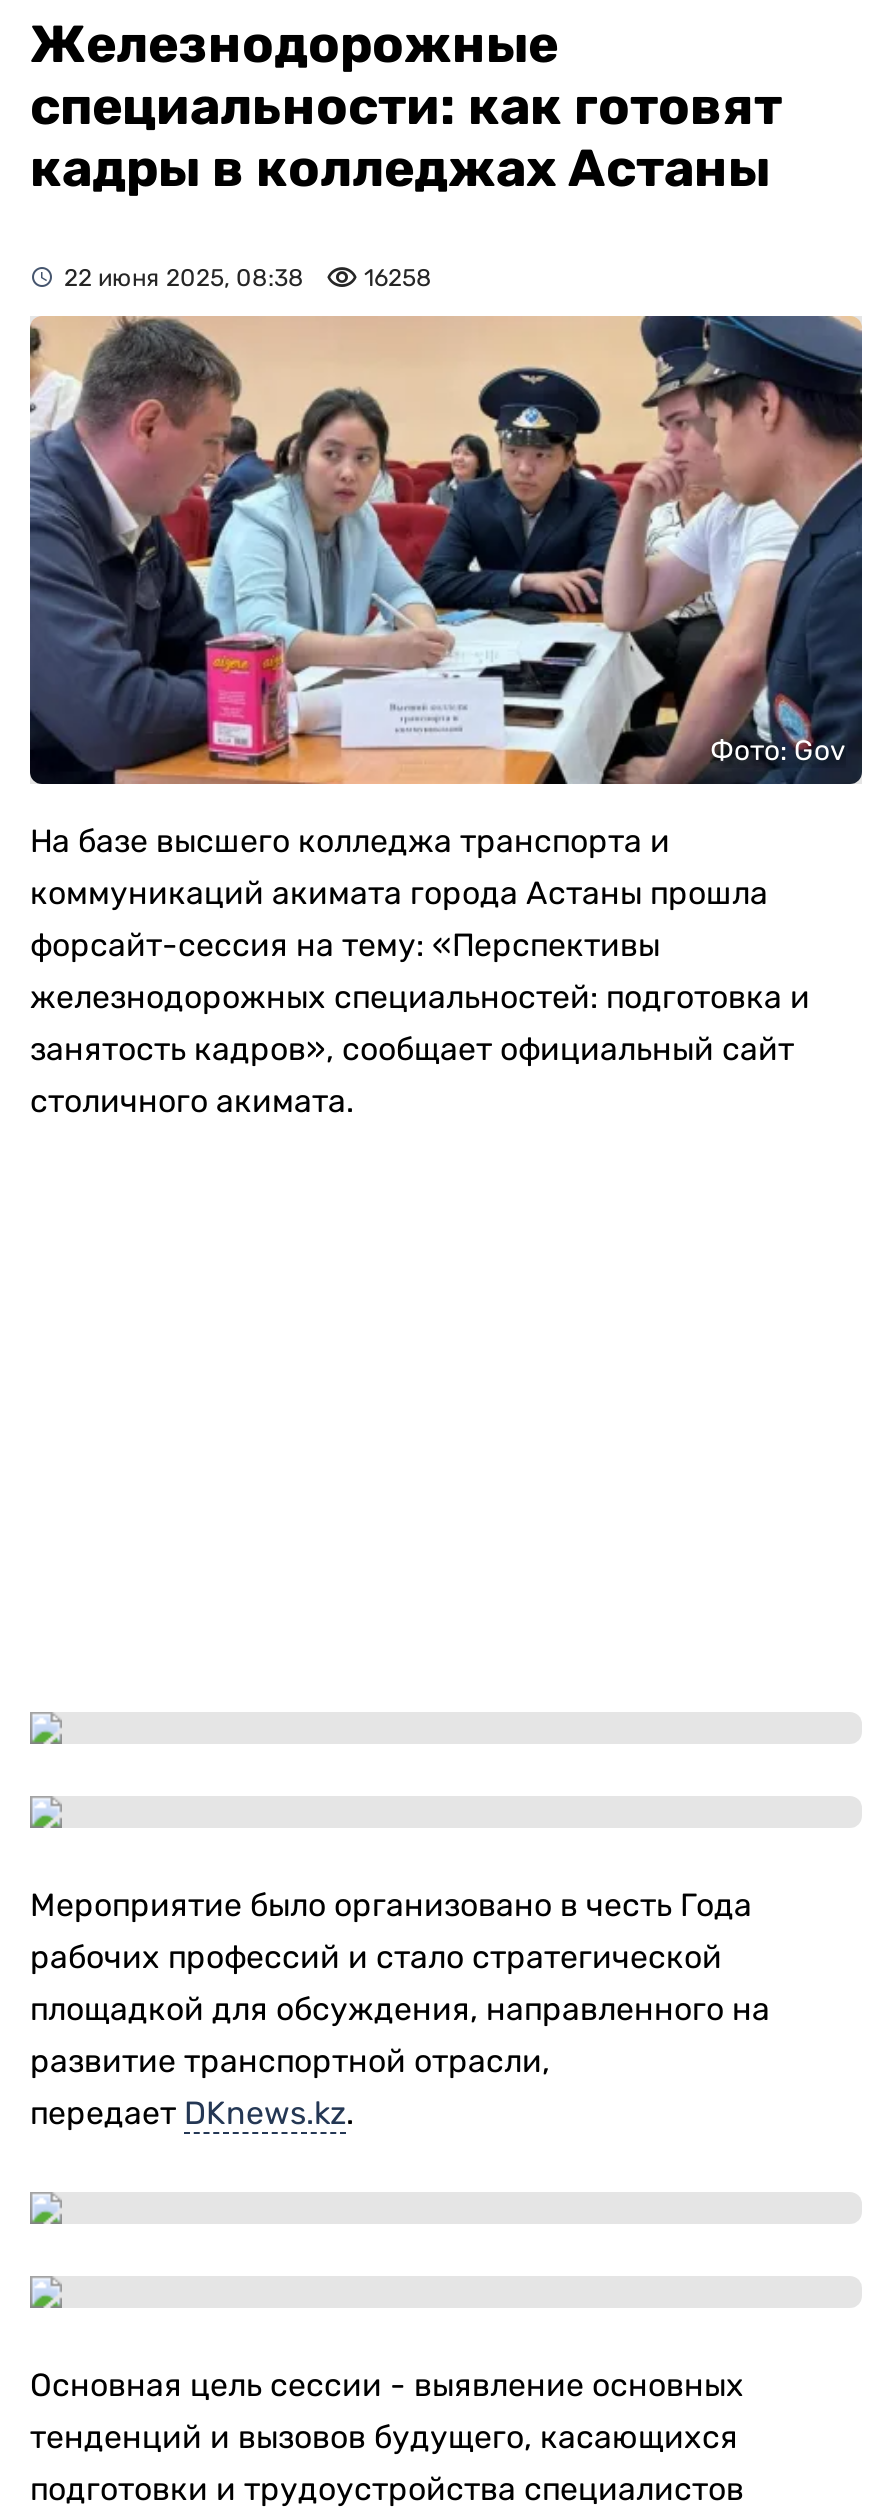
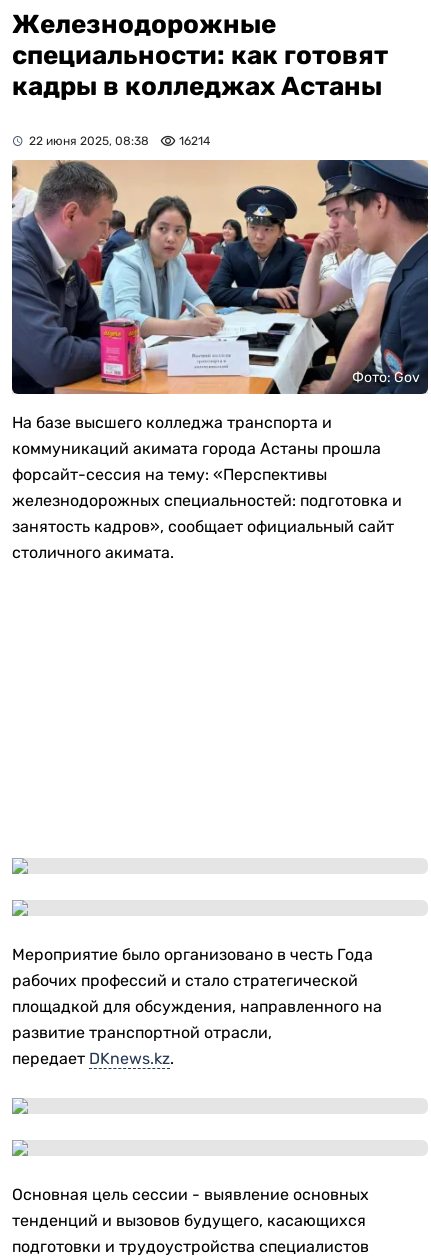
[364,264,432,292] 16258 -> [179,134,210,148] 16214

